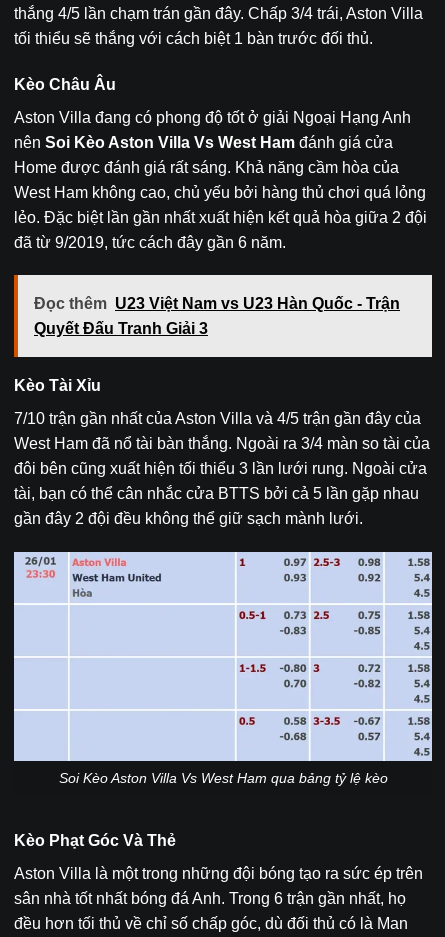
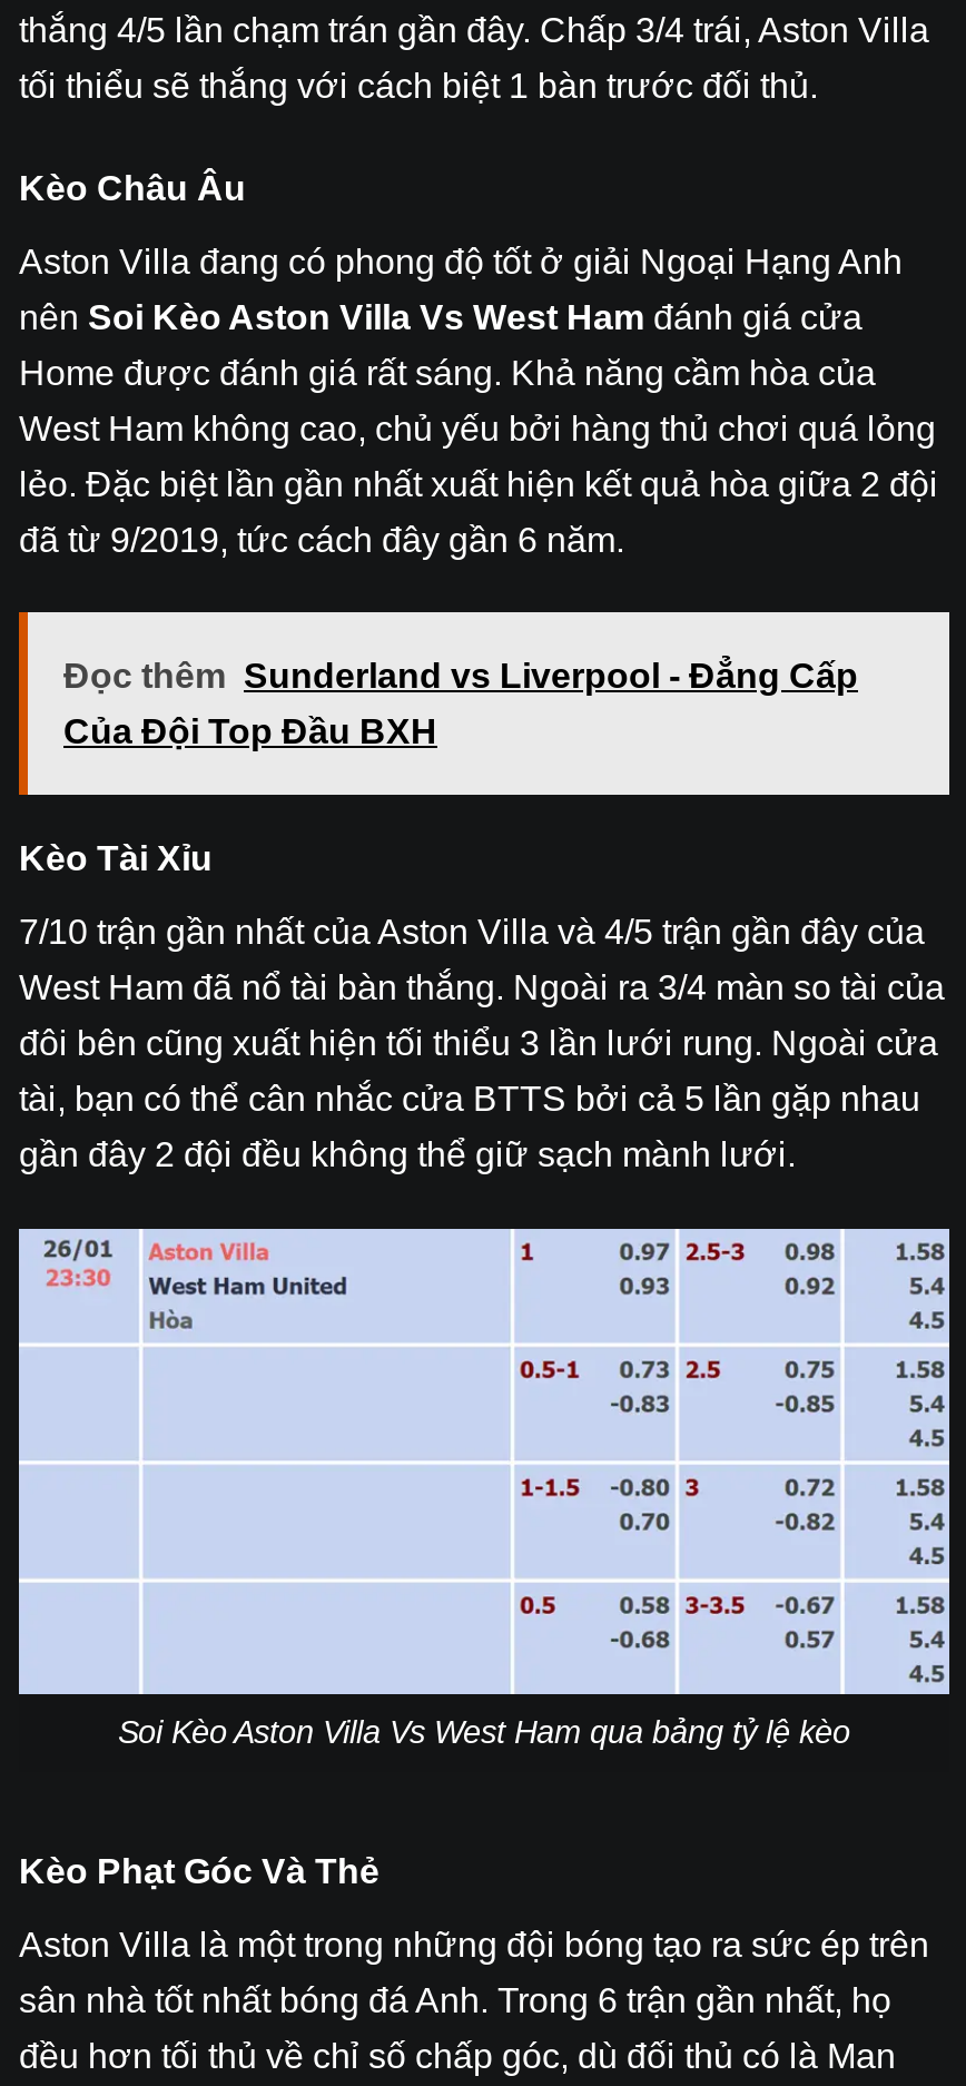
[34,295,400,312] Đọc thêm U23 Việt Nam vs U23 Hàn Quốc - Trận -> [63,658,858,696] Đọc thêm Sunderland vs Liverpool - Đẳng Cấp
[34,320,208,337] Quyết Đấu Tranh Giải 3 -> [63,714,437,751] Của Đội Top Đầu BXH

